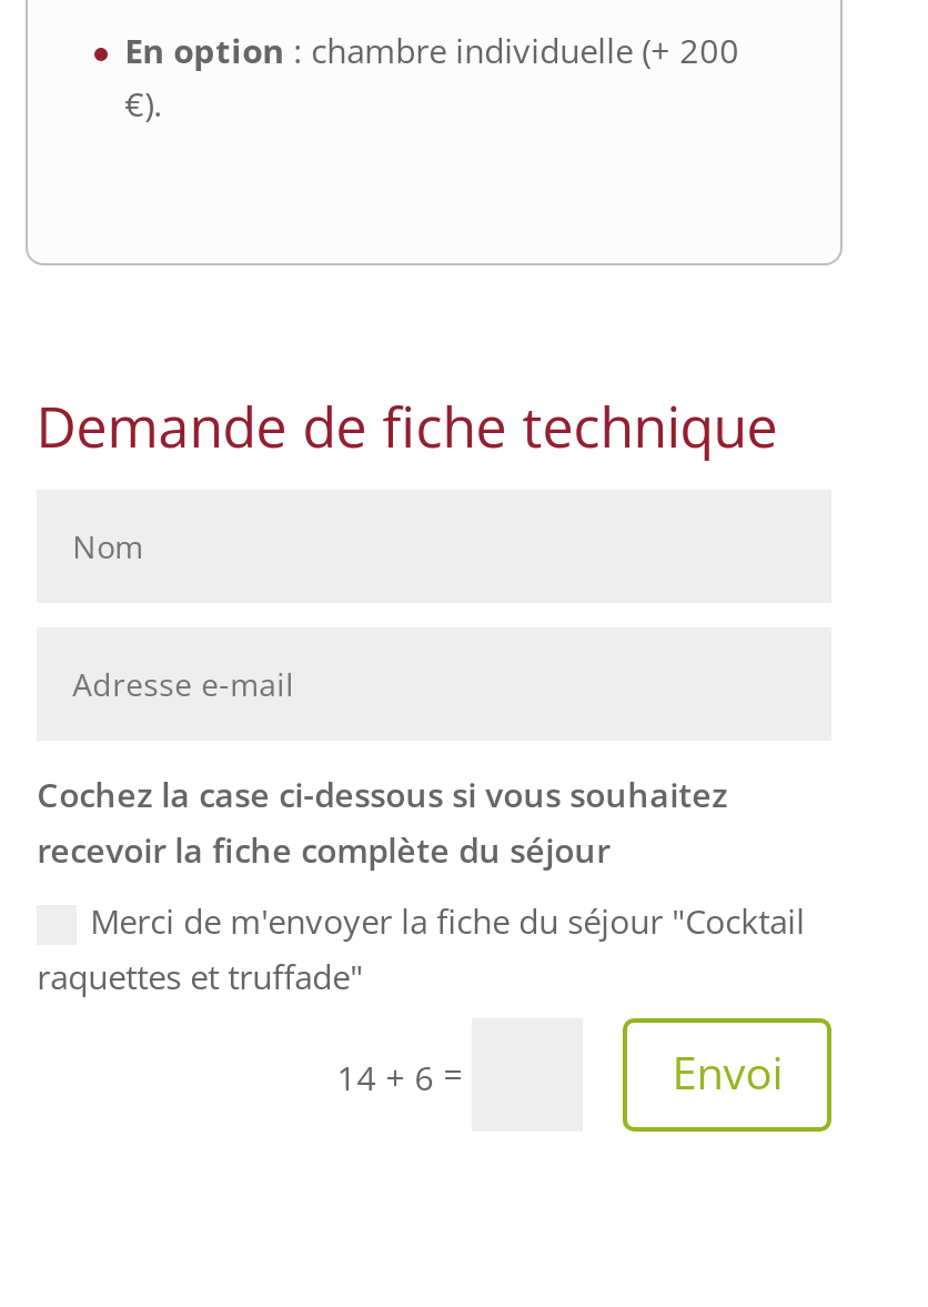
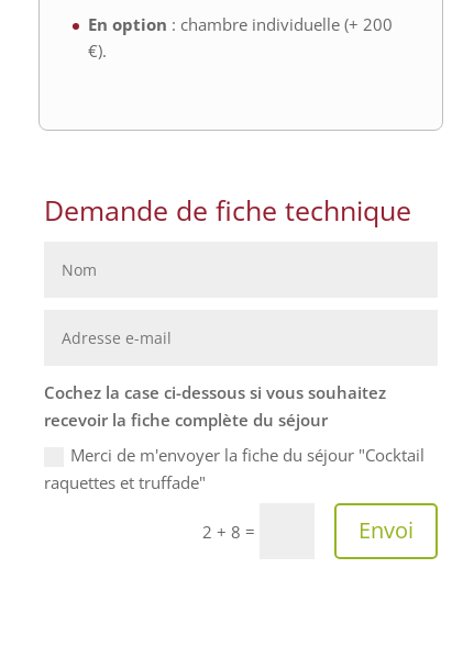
[337,1050,472,1098] 14 + 6 = -> [203,519,260,543] 2 + 8 =

